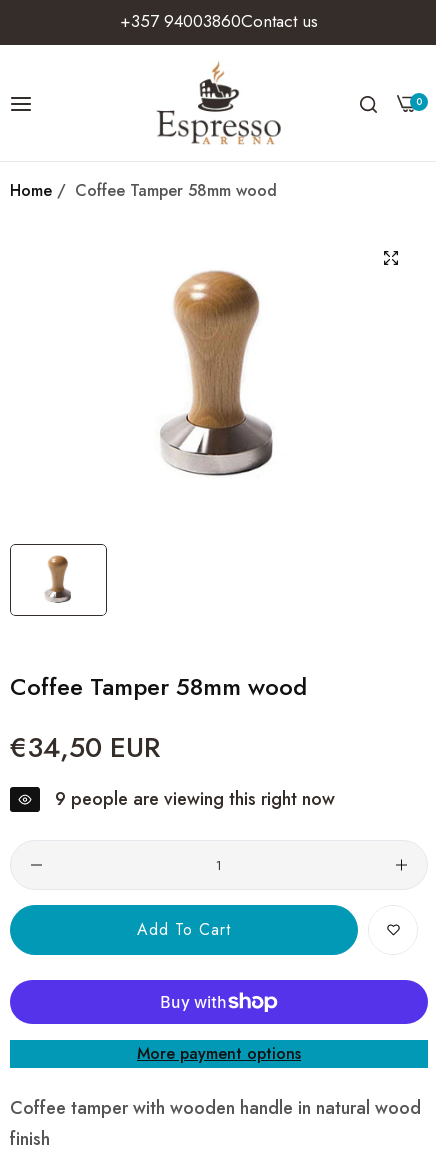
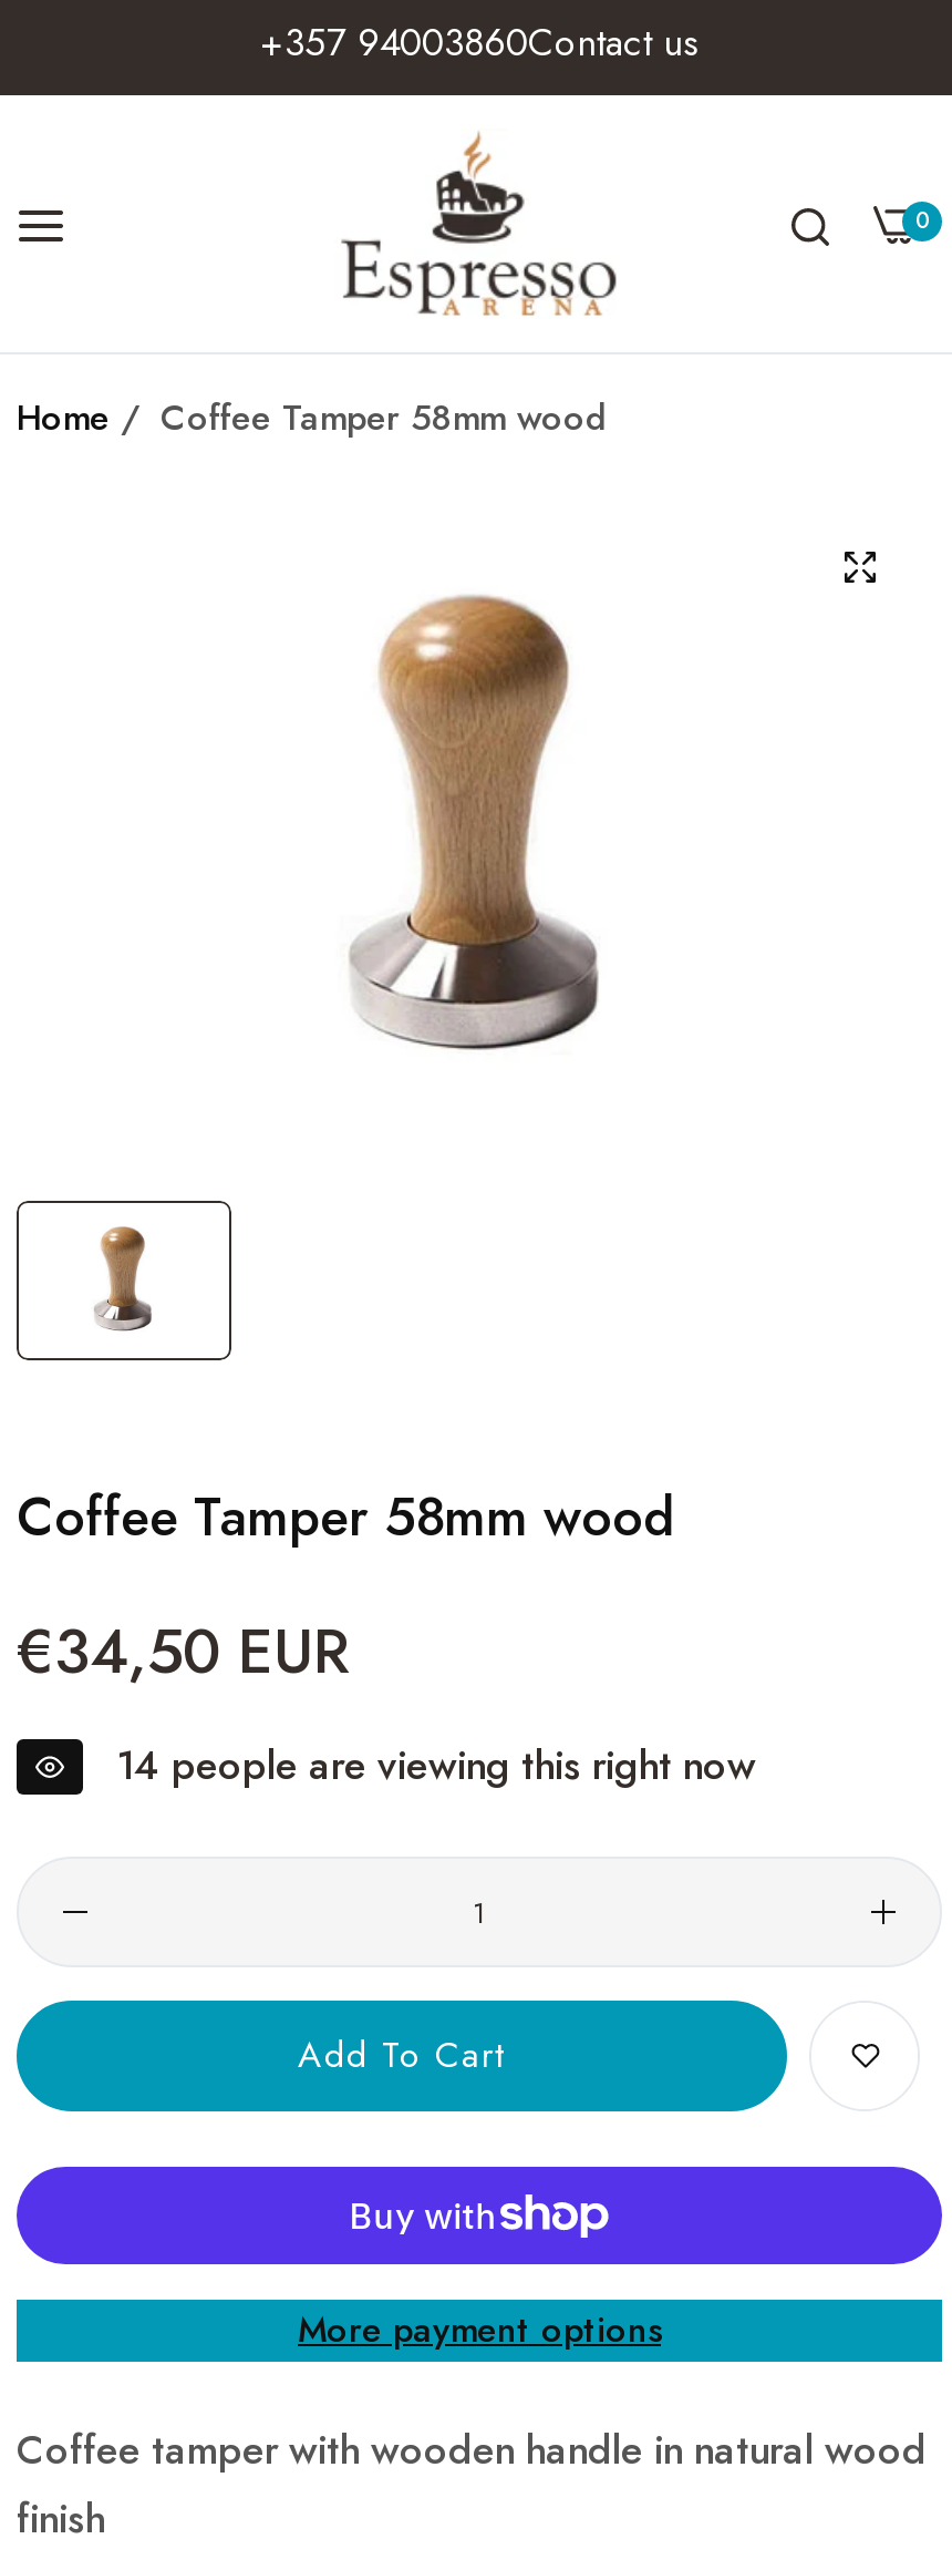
[55,786,335,812] 9 people are viewing this right now -> [116,1738,756,1795] 14 people are viewing this right now

